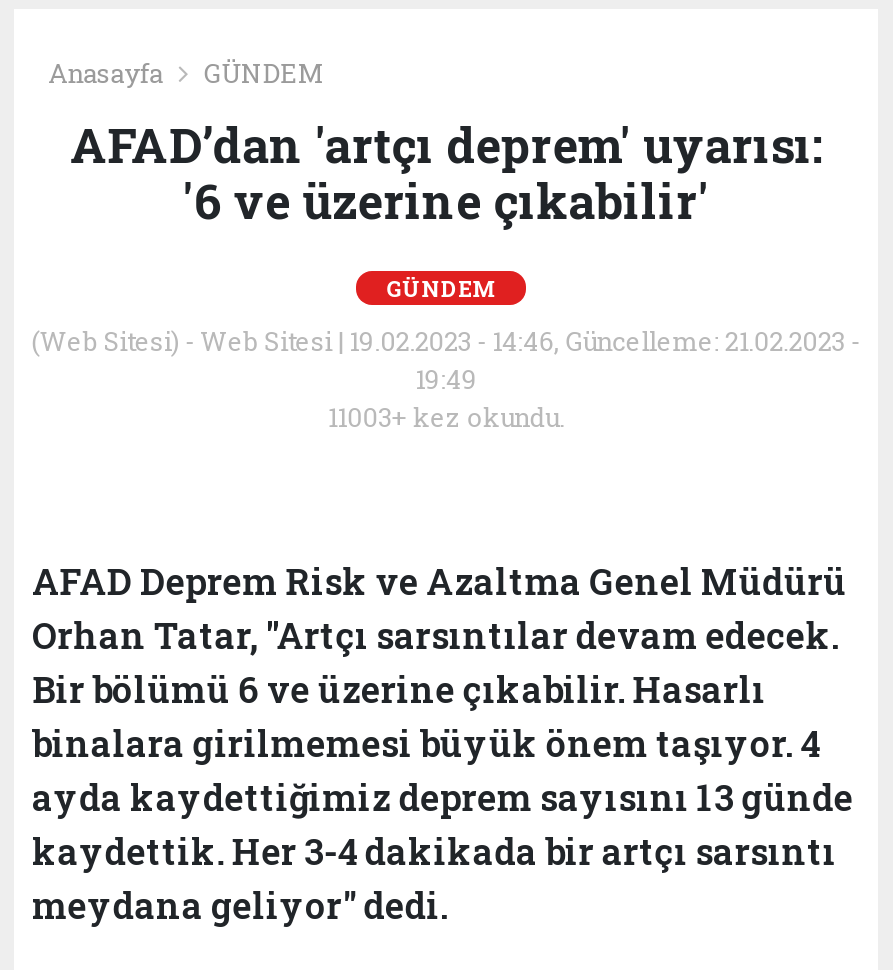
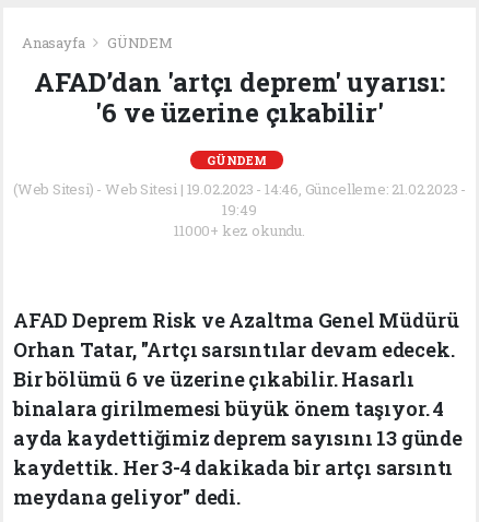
[327,399,565,435] 11003+ kez okundu. -> [174,220,305,240] 11000+ kez okundu.

